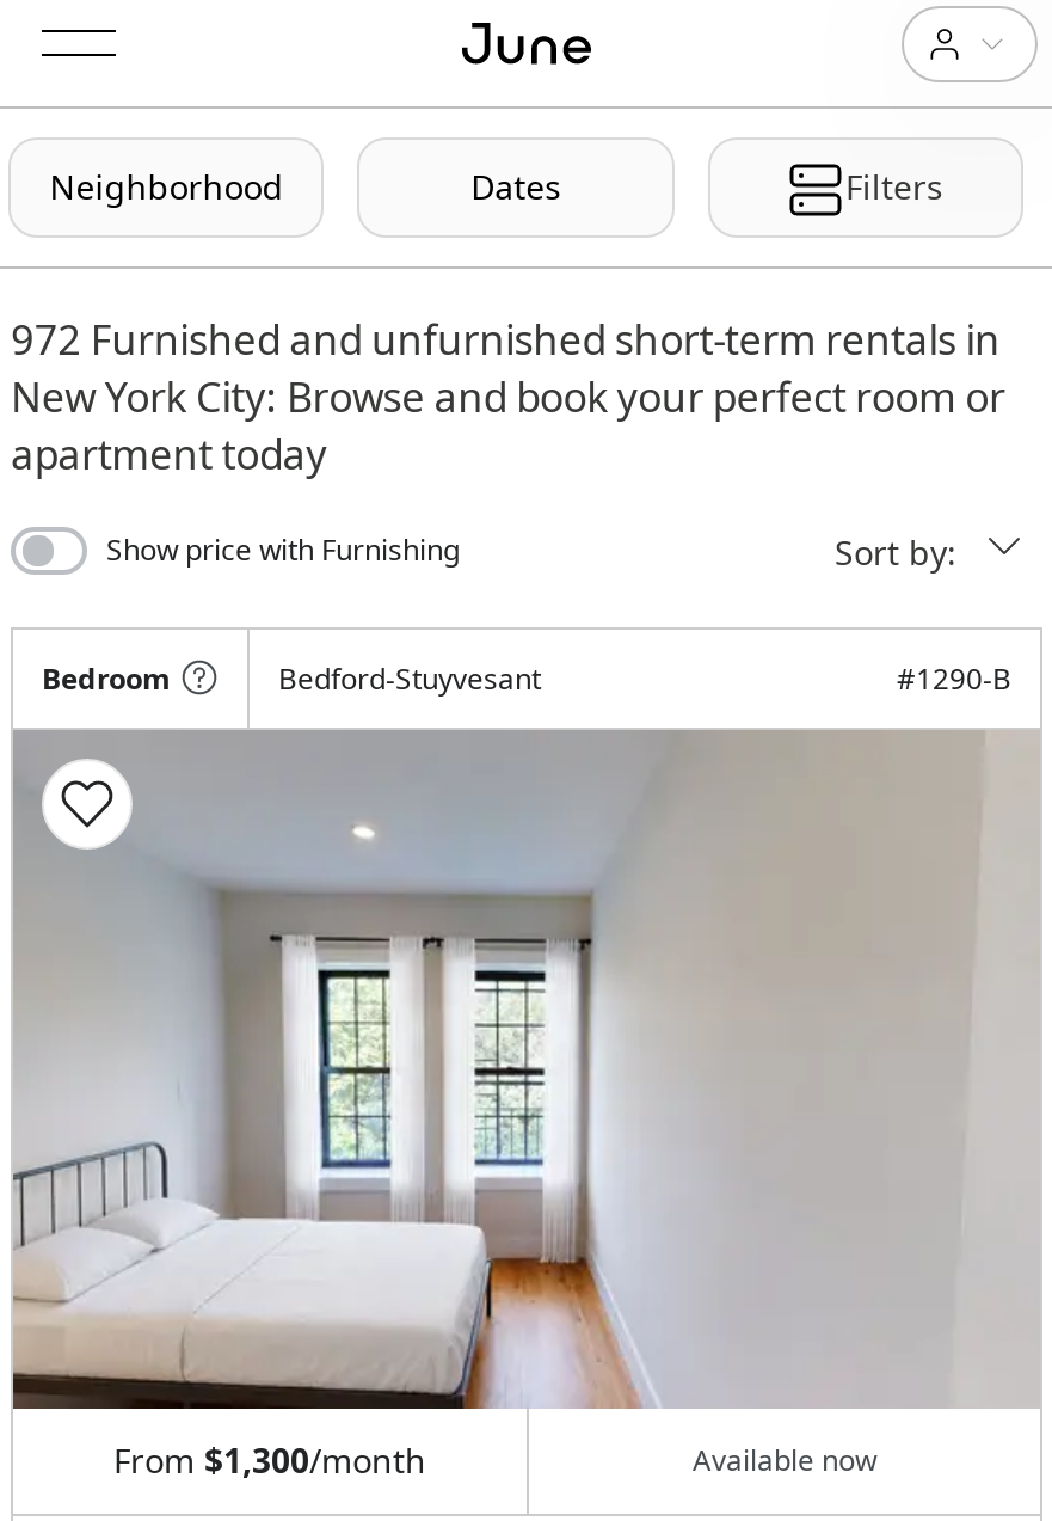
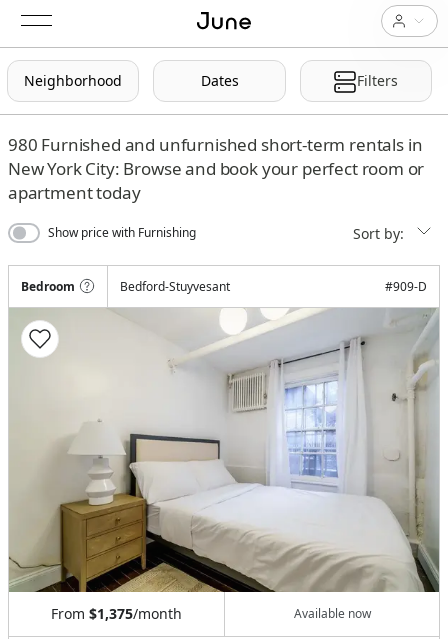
[11,312,1000,367] 972 Furnished and unfurnished short-term rentals in -> [8,133,422,156] 980 Furnished and unfurnished short-term rentals in
[897,658,1011,699] #1290-B -> [385,278,427,295] #909-D
[13,728,1040,1482] [image] | From $1,300/month -> [8,308,439,623] [image] | From $1,375/month

